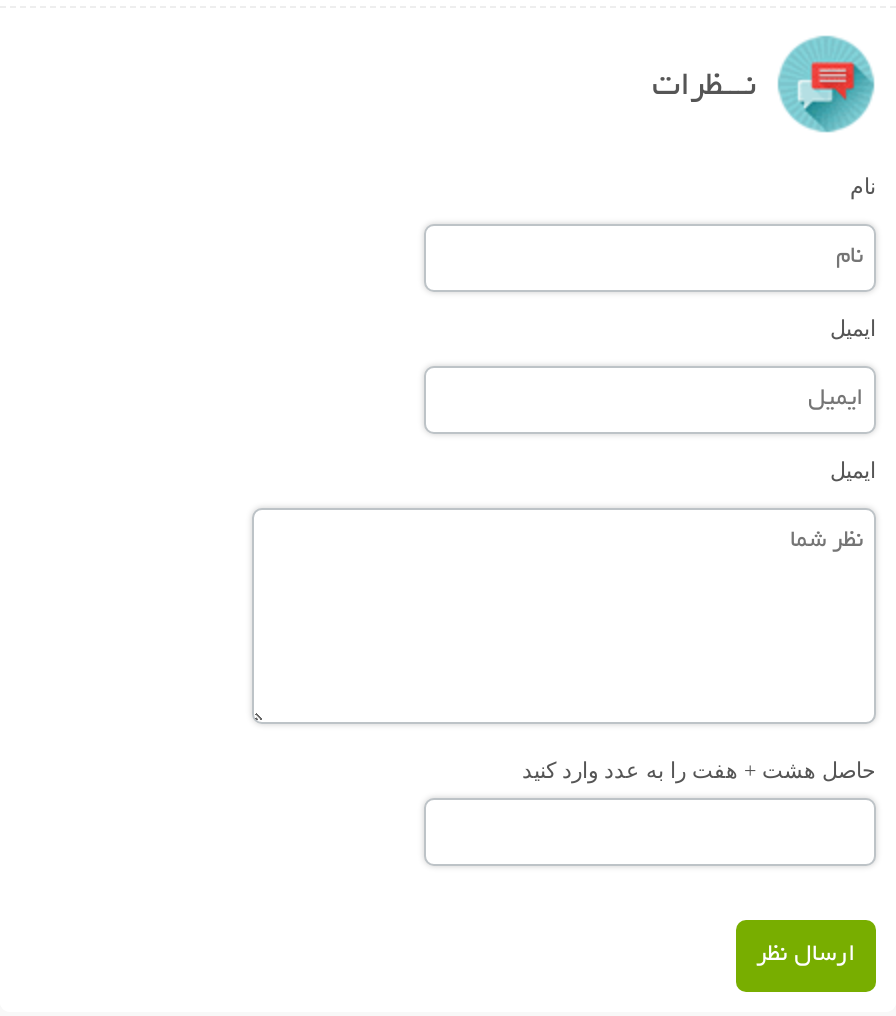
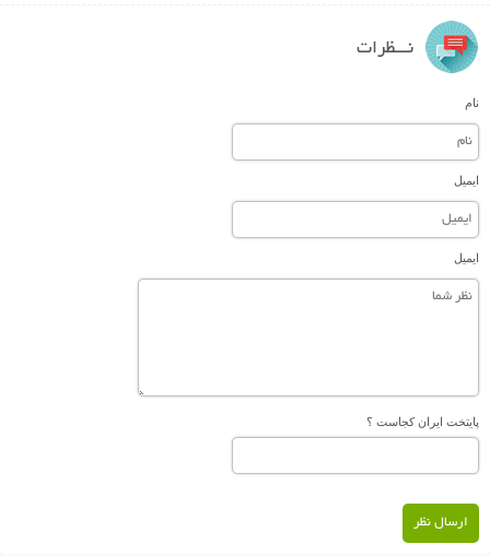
[522,758,876,782] حاصل هشت + هفت را به عدد وارد کنید -> [366,415,479,428] پایتخت ایران کجاست ؟

